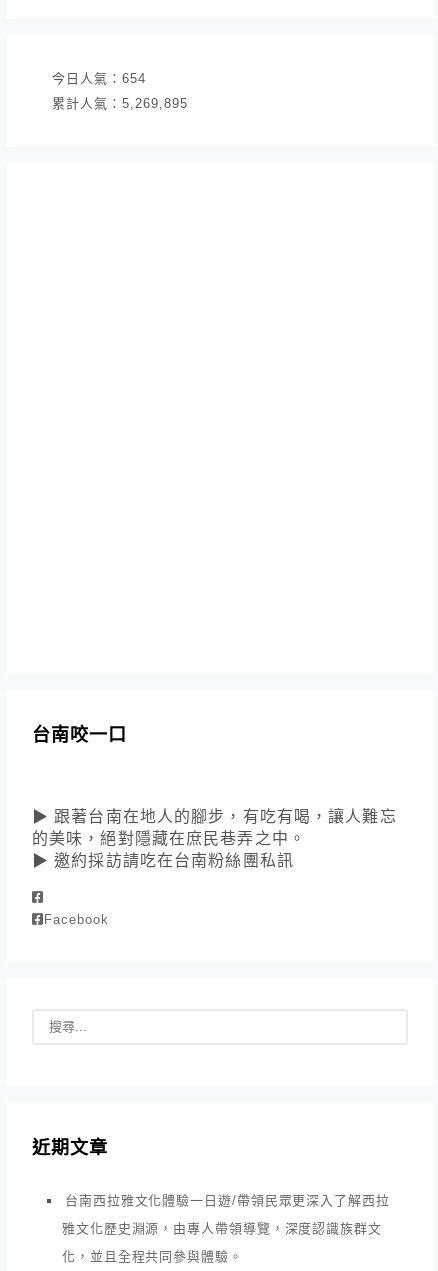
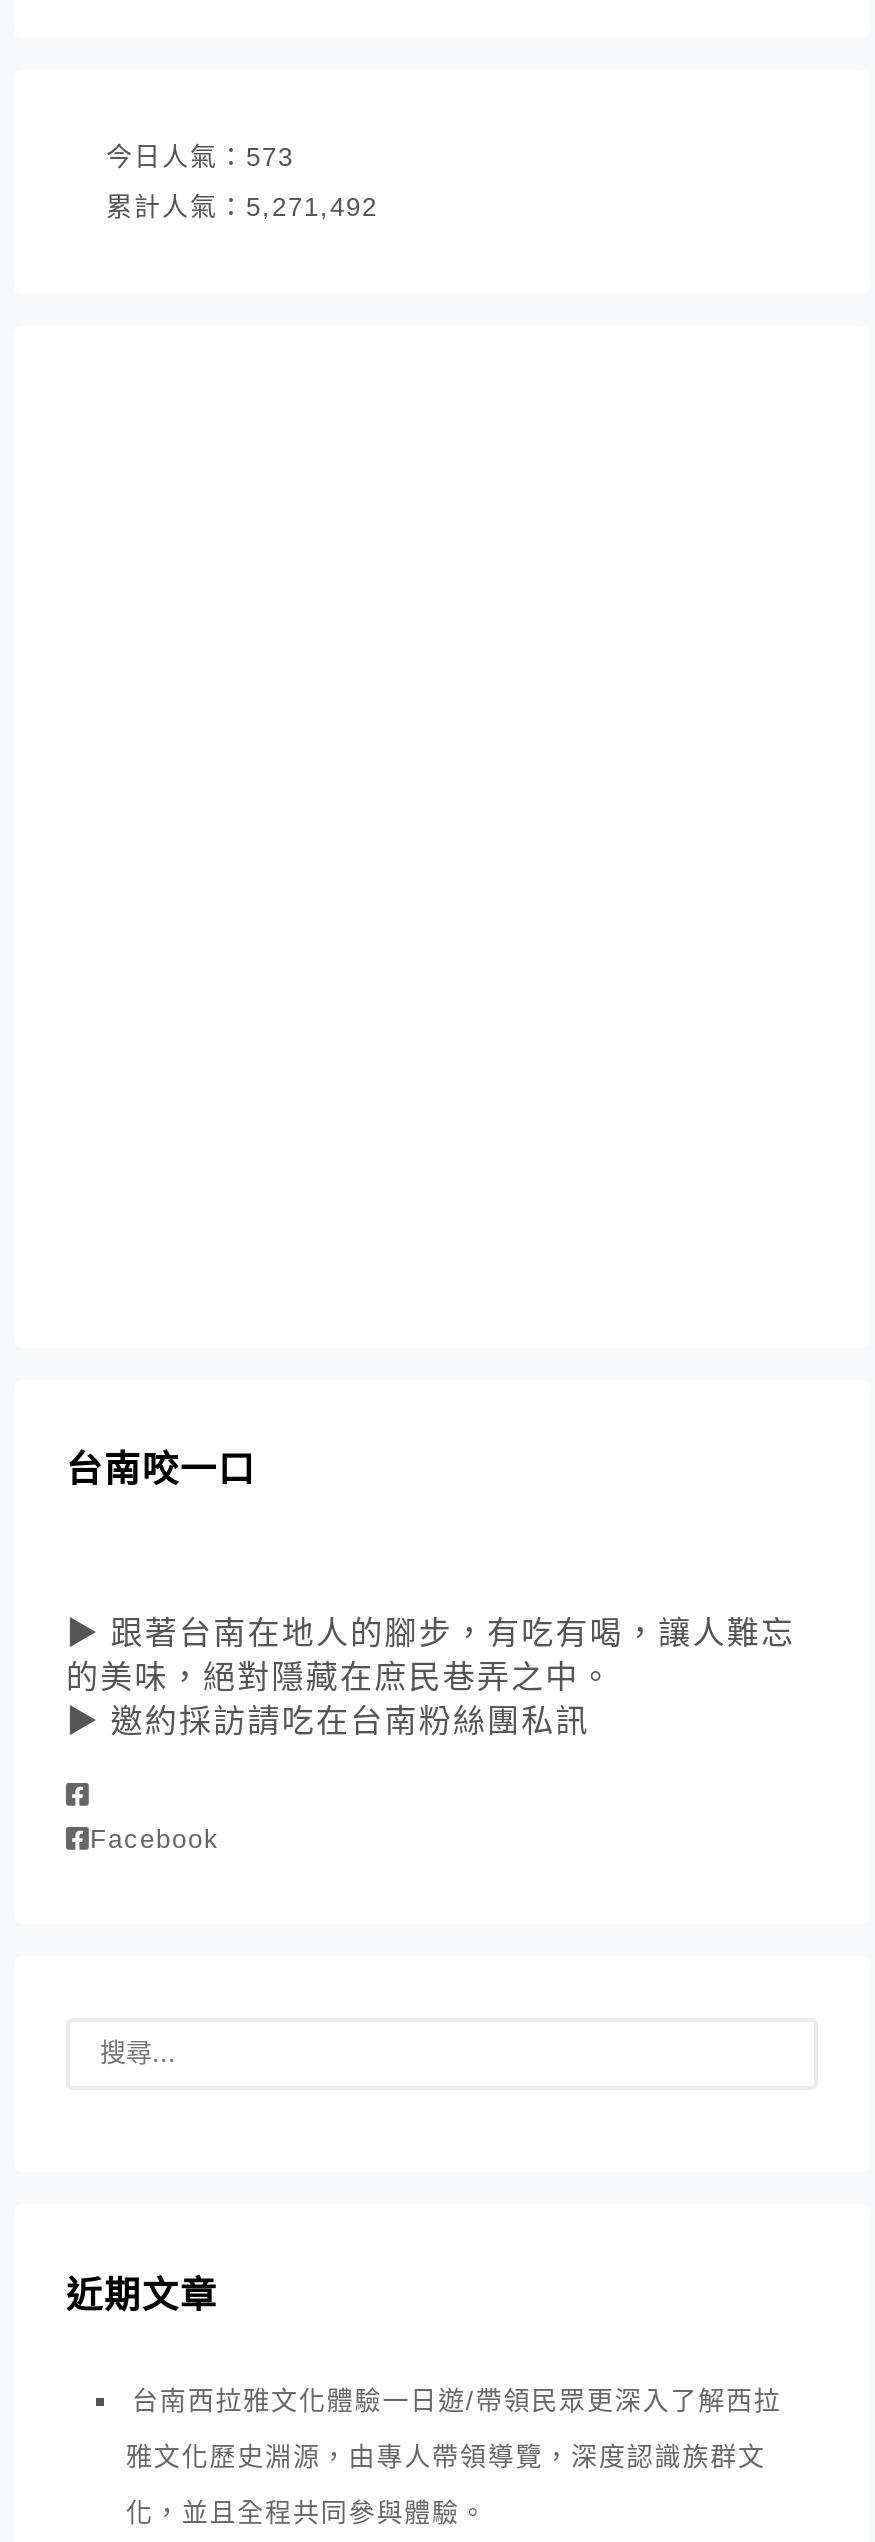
[52,71,146,86] 今日人氣：654 -> [106,142,294,172] 今日人氣：573
[52,96,188,111] 累計人氣：5,269,895 -> [106,192,378,222] 累計人氣：5,271,492

